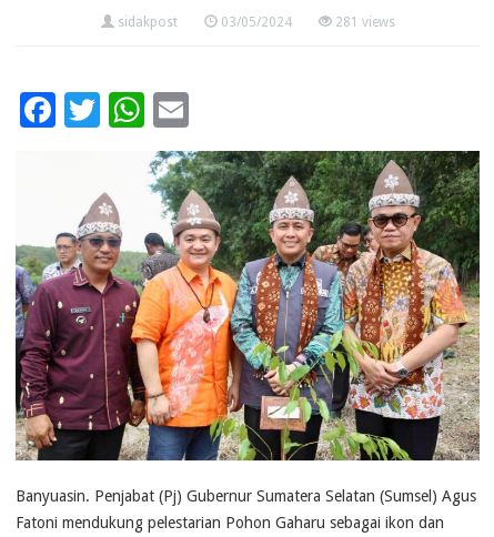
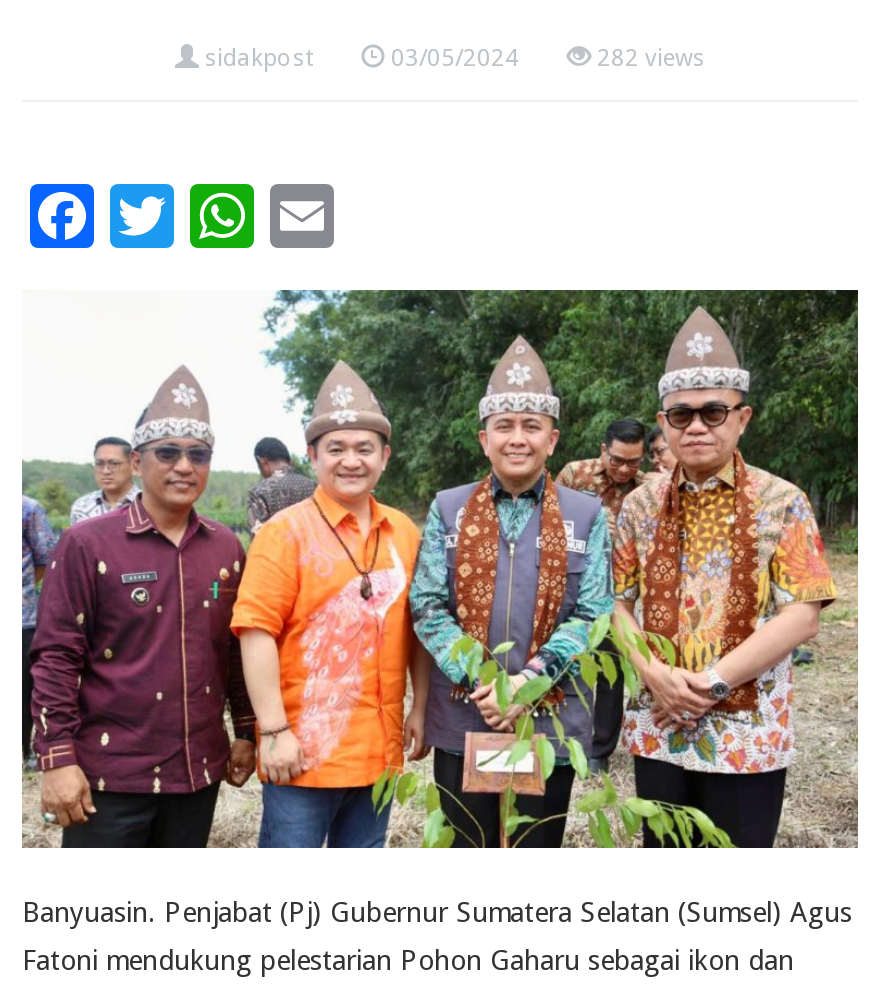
[331,15,395,30] 281 views -> [591,45,705,73] 282 views

